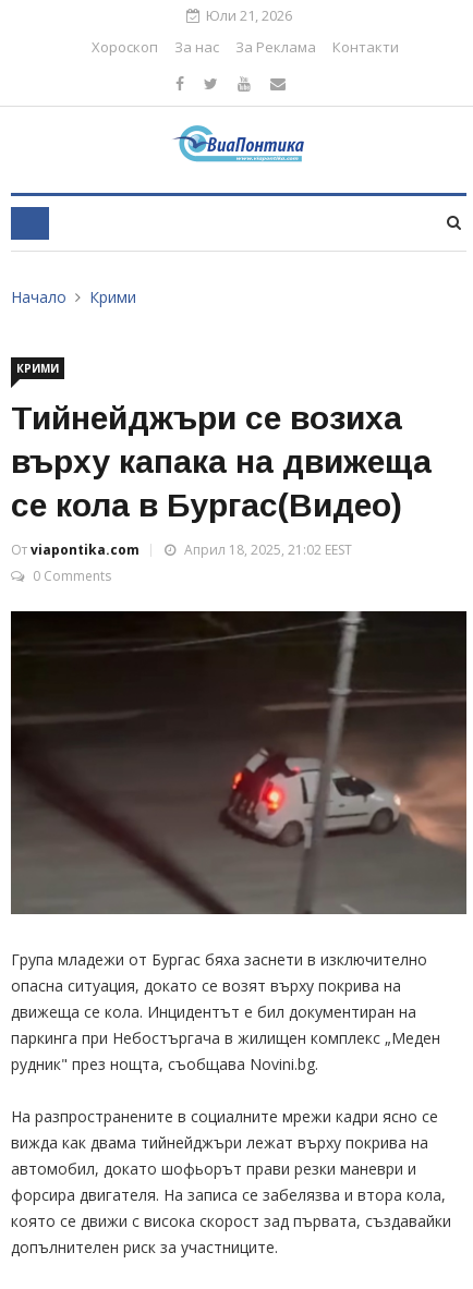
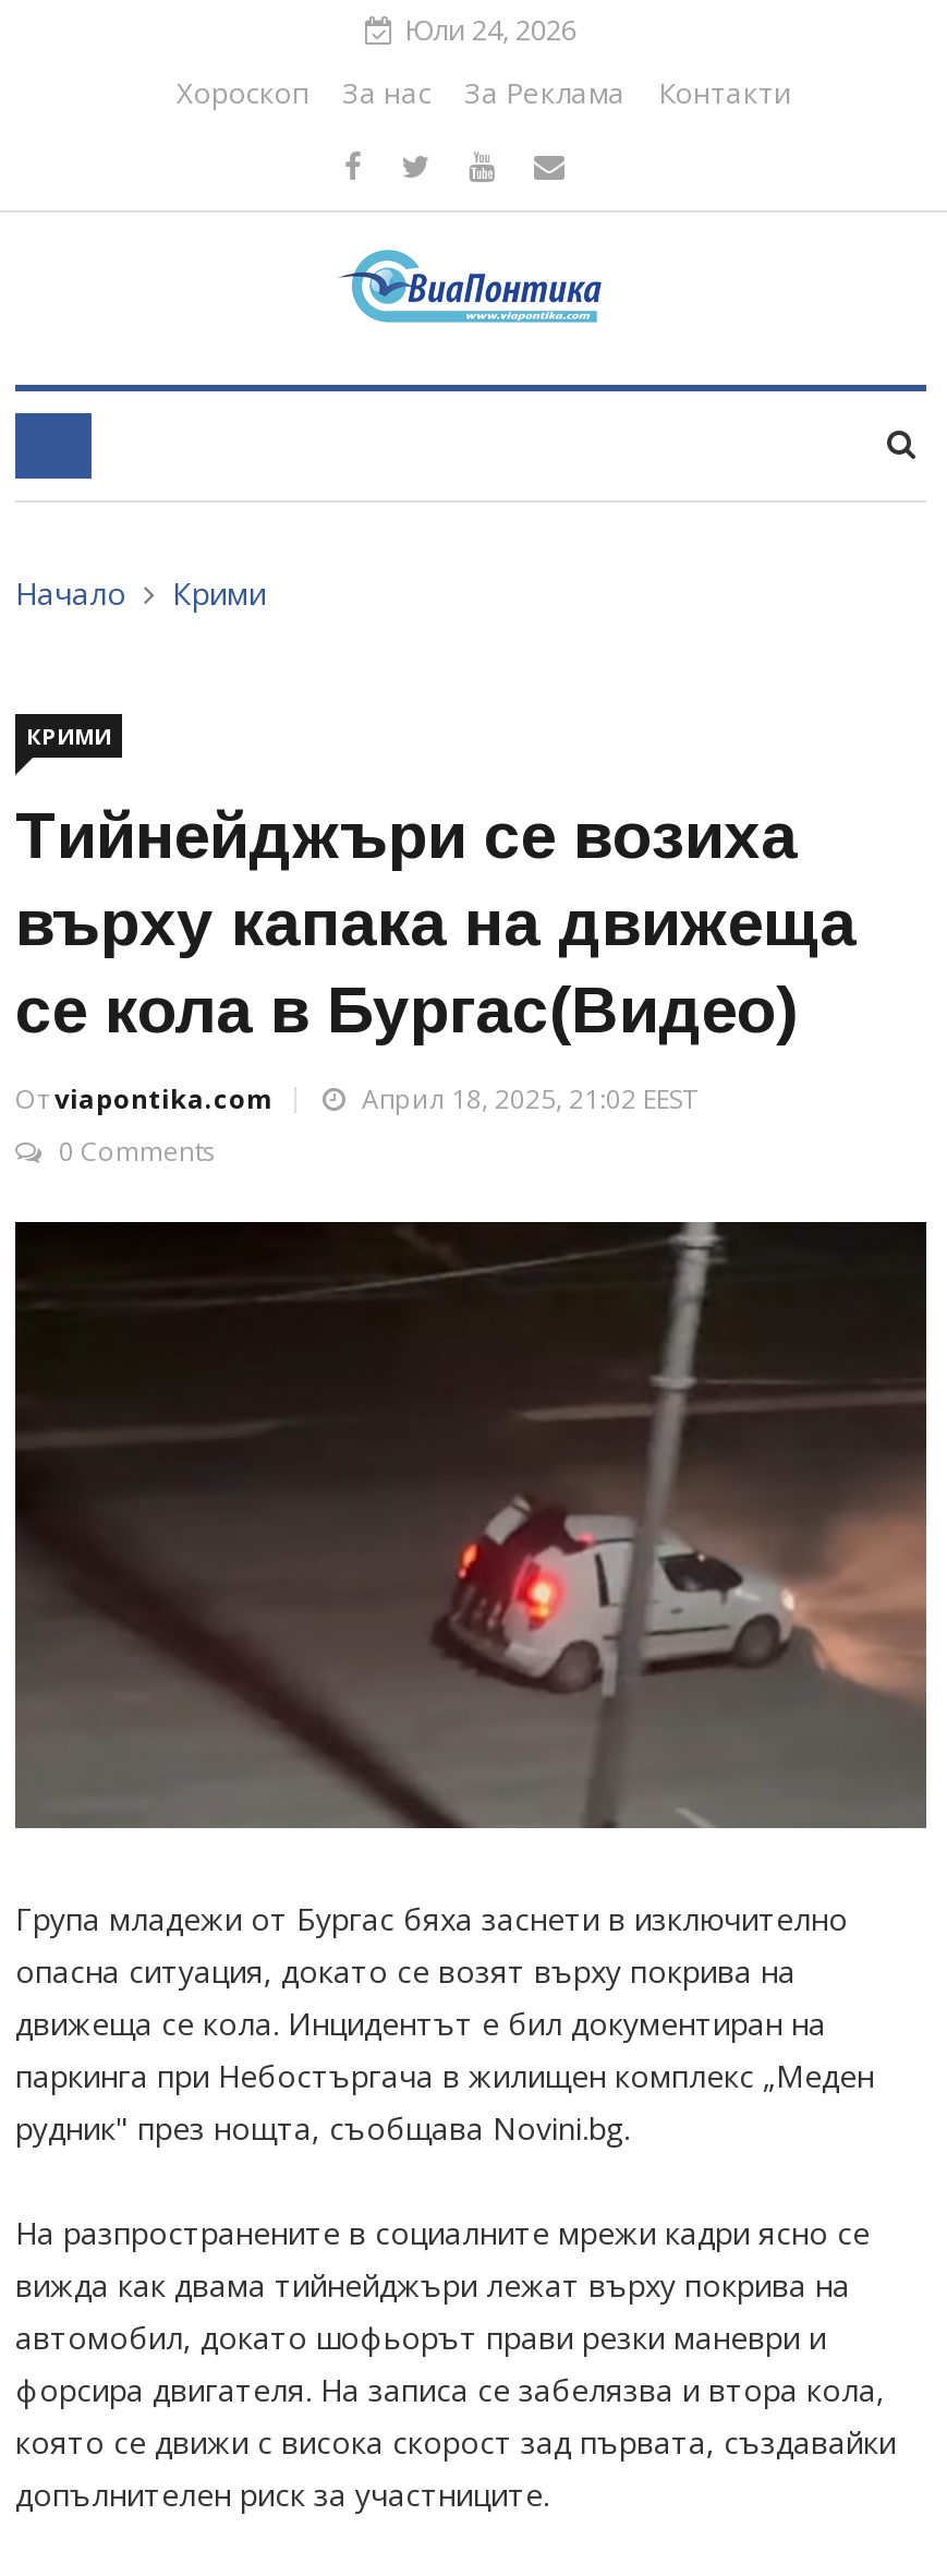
[205,5,292,25] Юли 21, 2026 -> [404,10,576,49] Юли 24, 2026

